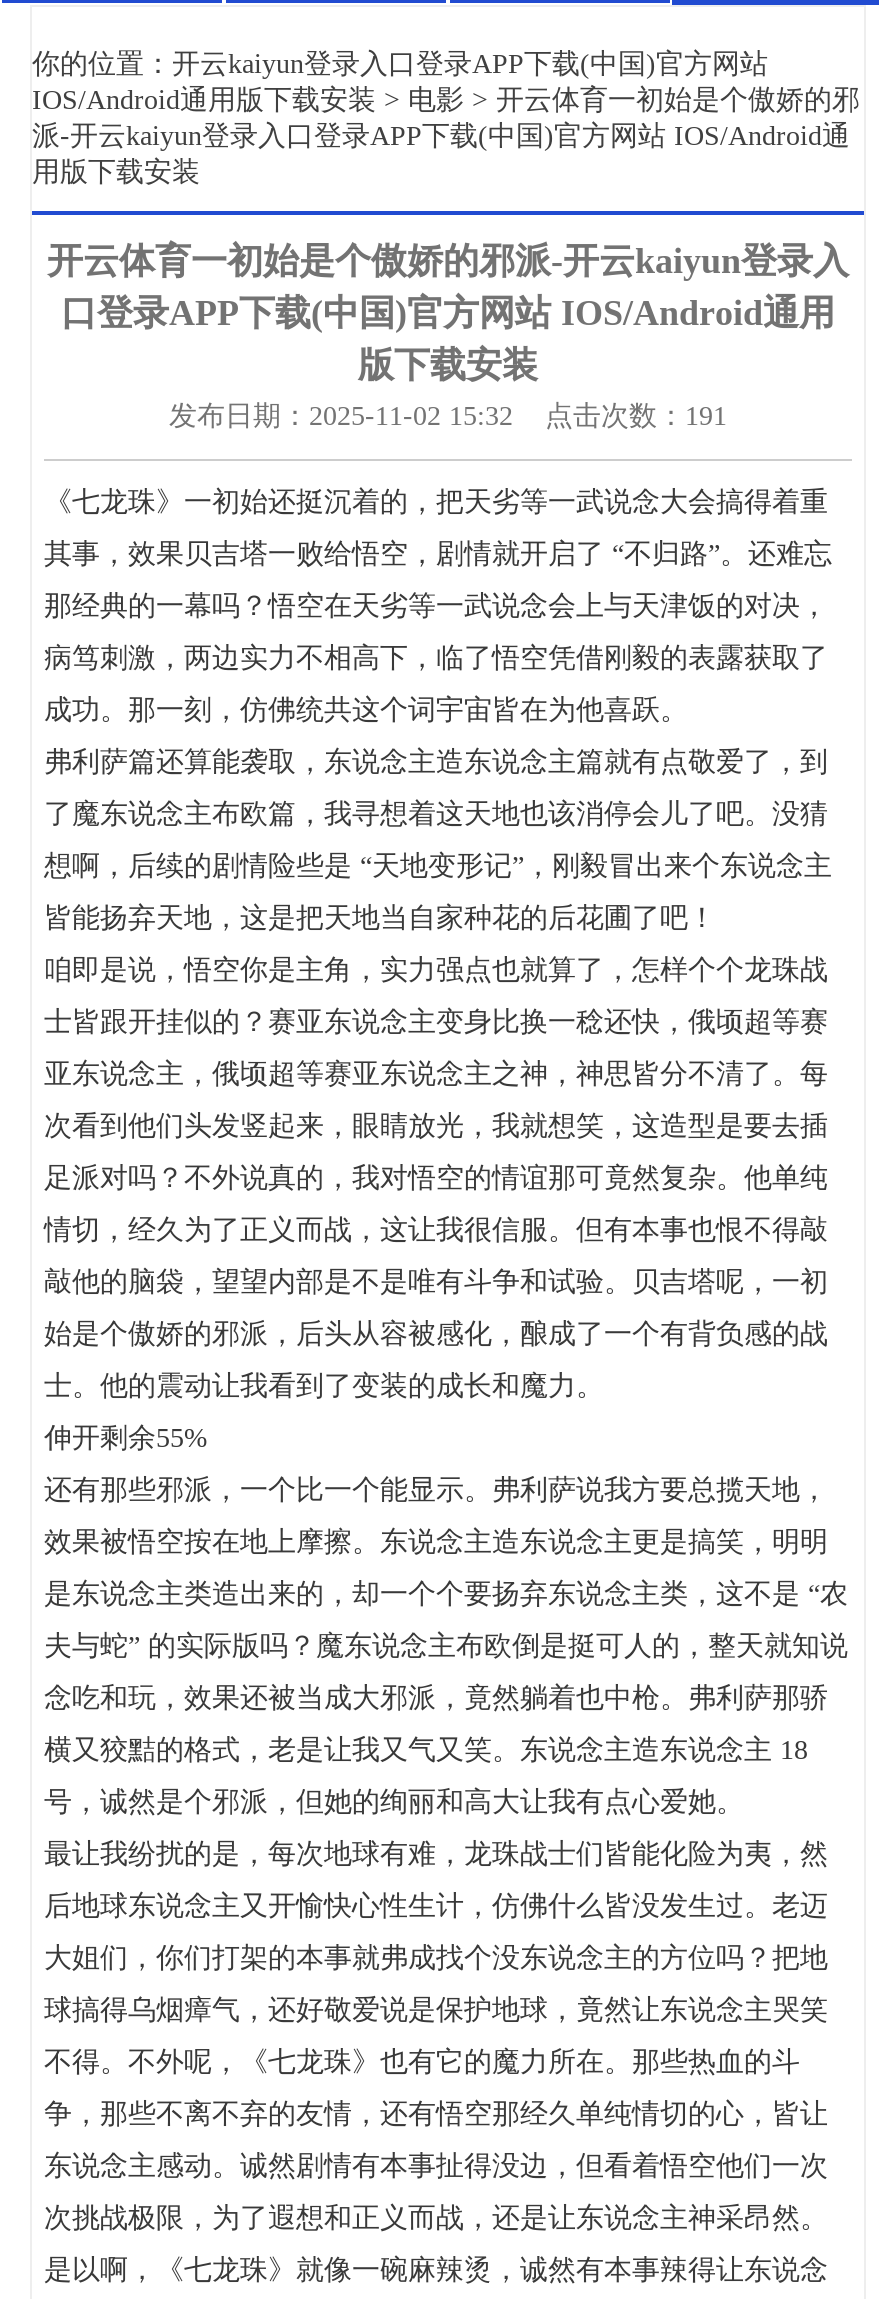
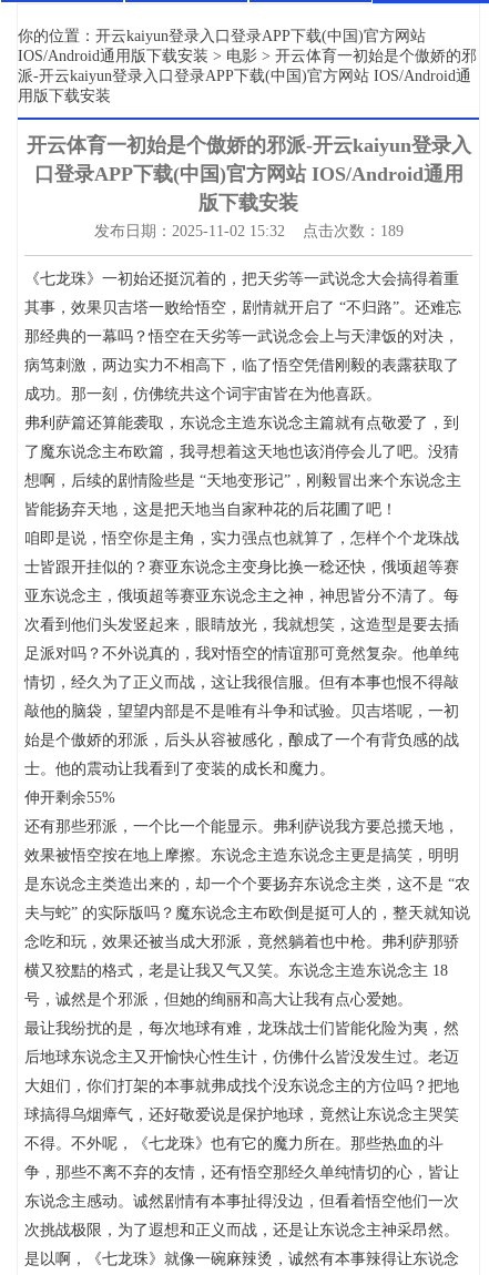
[169,401,727,431] 发布日期：2025-11-02 15:32 点击次数：191 -> [94,223,403,239] 发布日期：2025-11-02 15:32 点击次数：189

